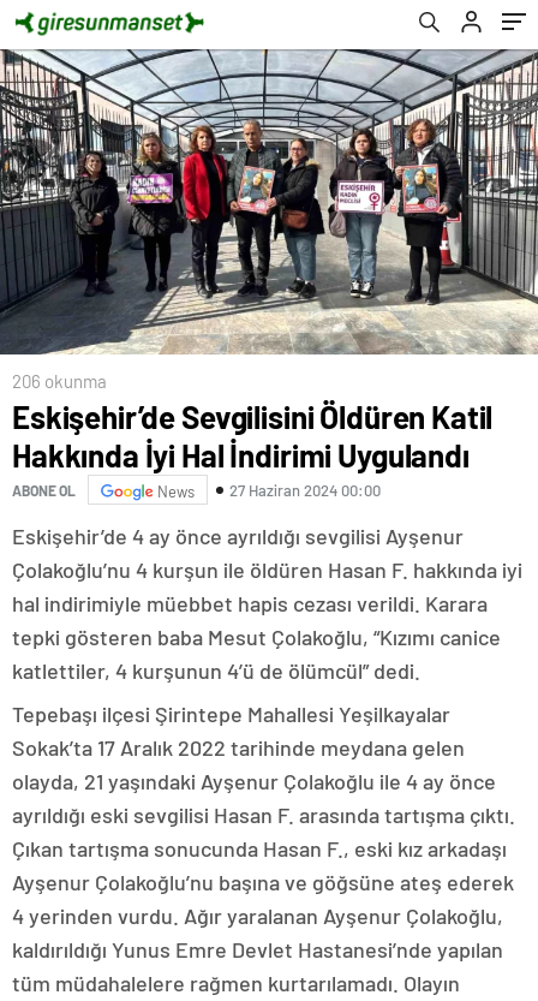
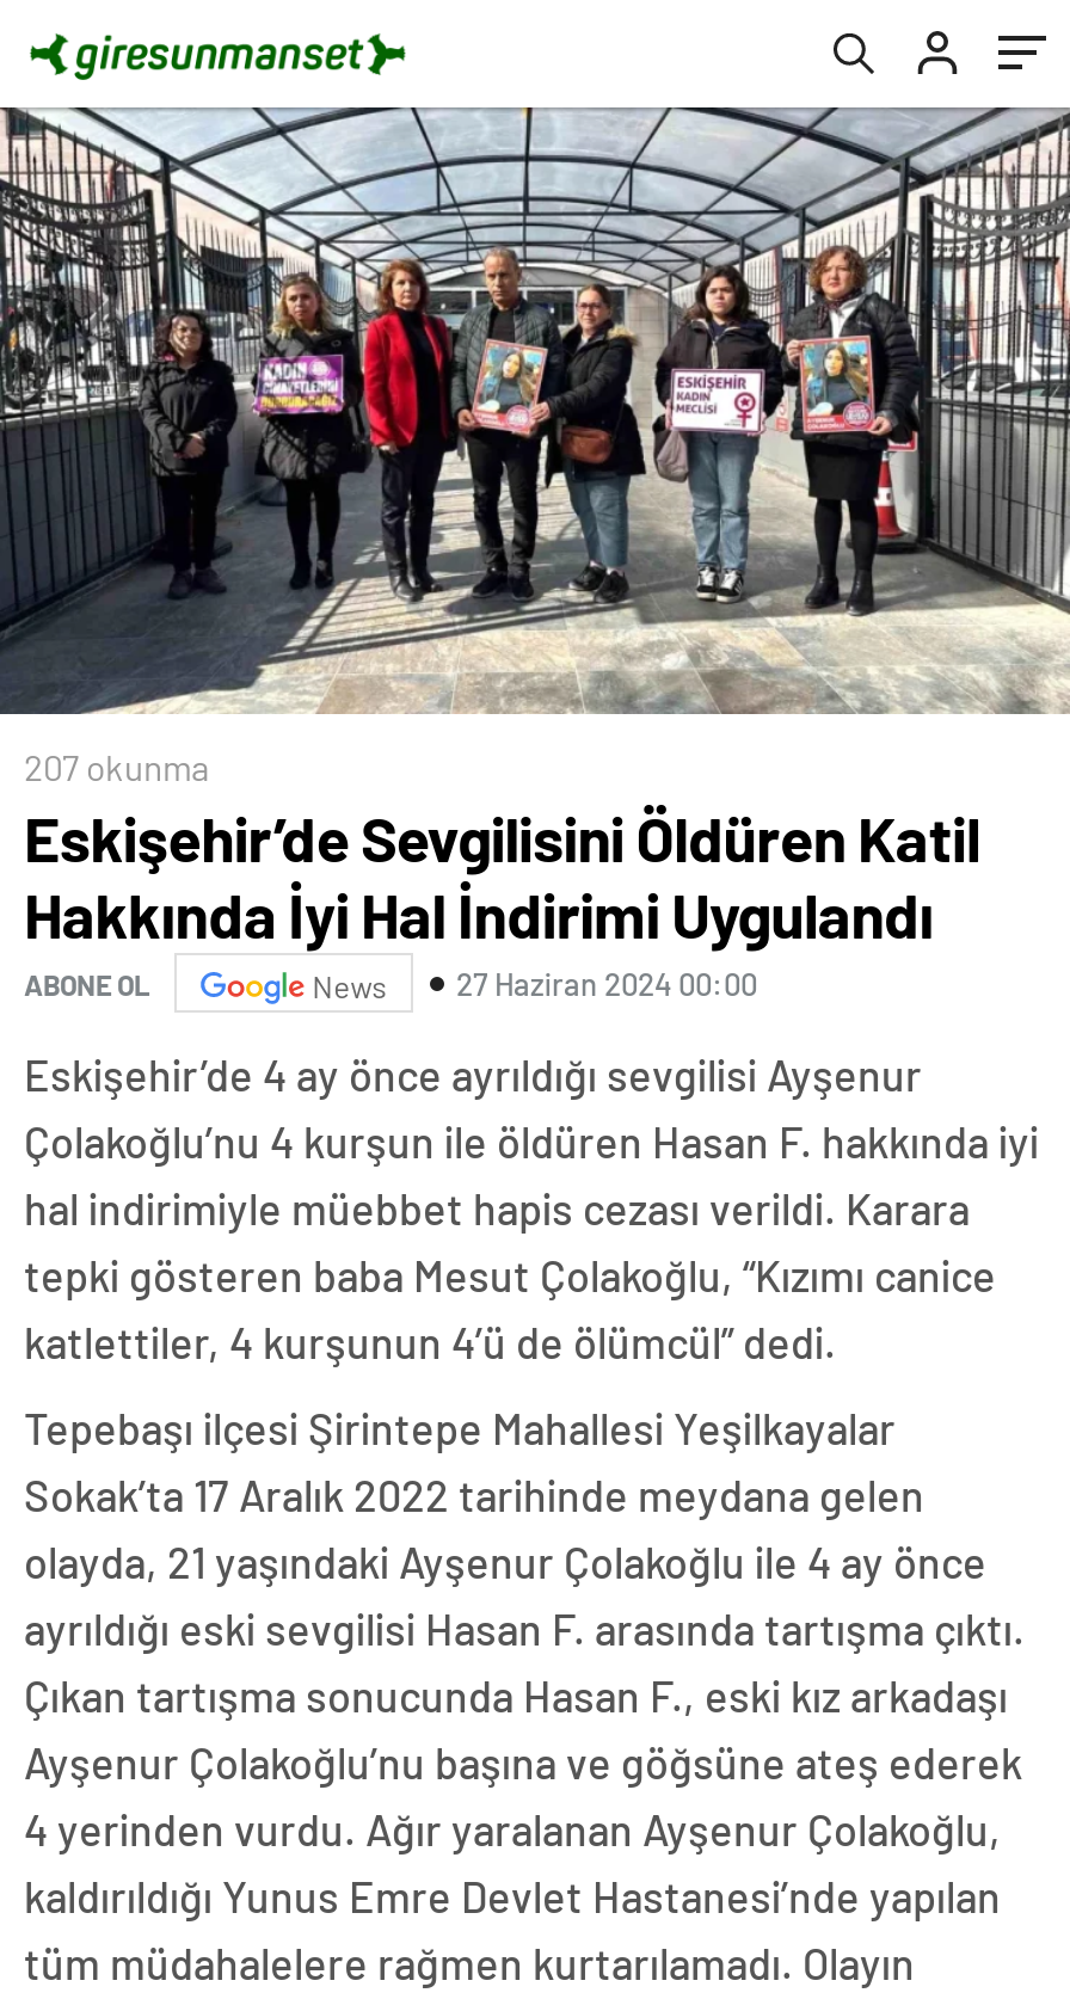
[12,370,107,392] 206 okunma -> [24,746,210,789] 207 okunma

